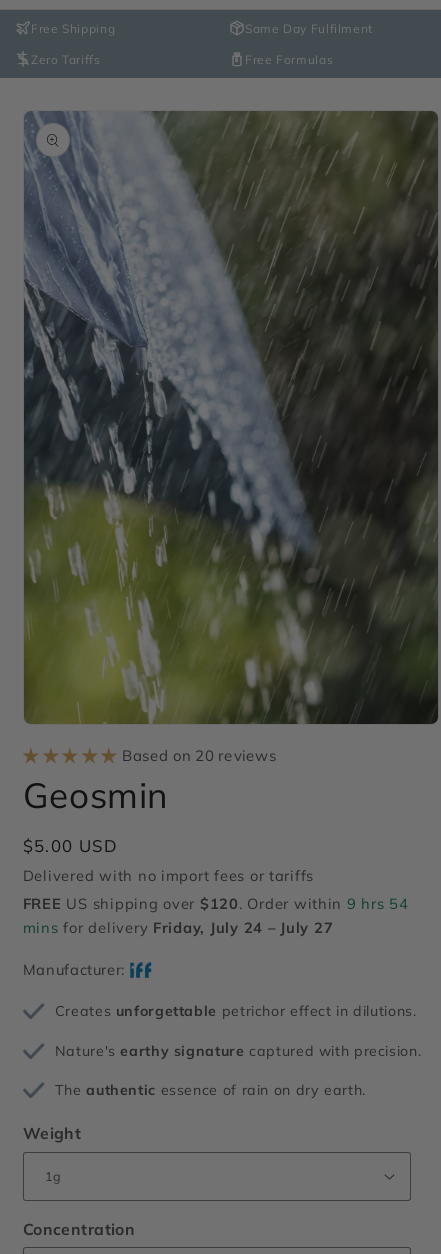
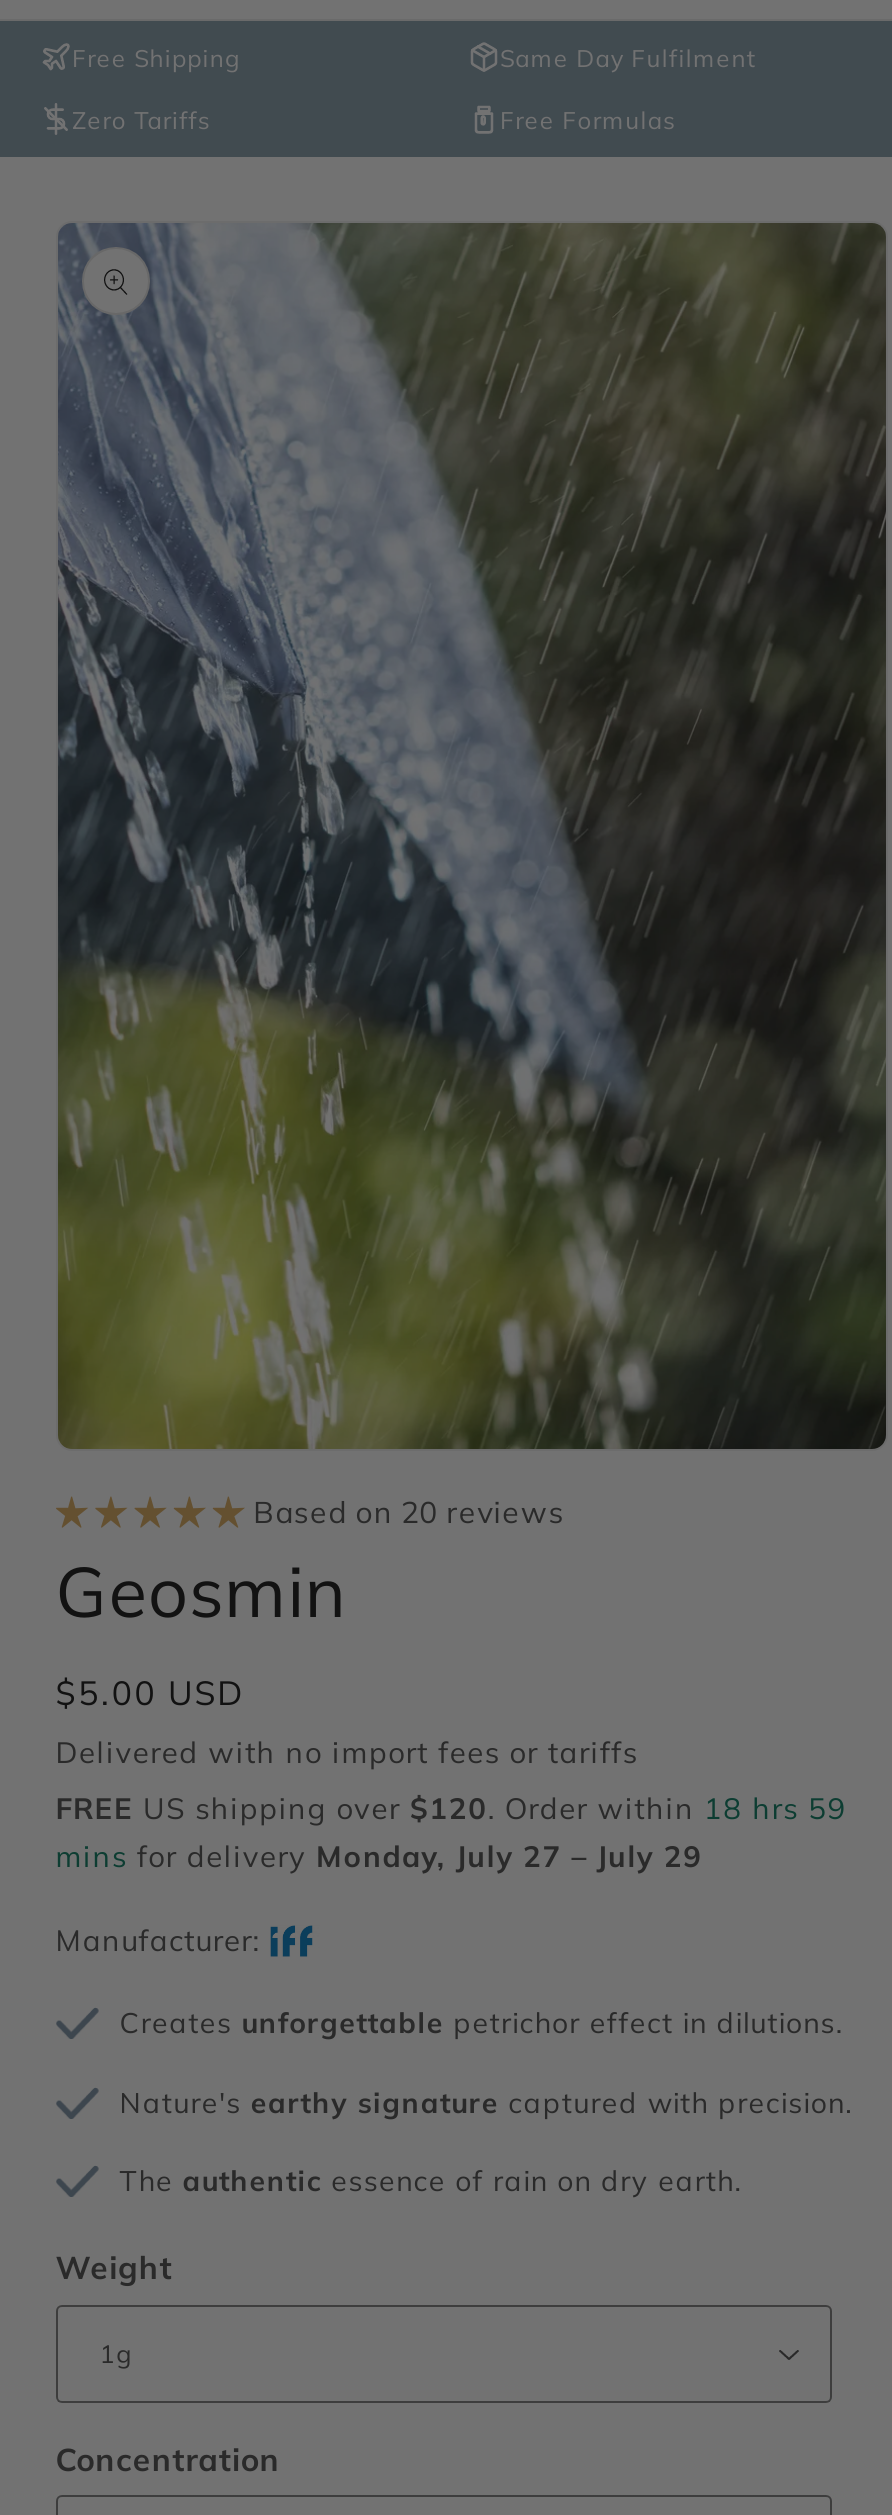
[23,894,409,913] FREE US shipping over $120. Order within 9 hrs 54 -> [56,1789,847,1827] FREE US shipping over $120. Order within 18 hrs 59
[23,918,333,937] mins for delivery Friday, July 24 – July 27 -> [56,1837,703,1875] mins for delivery Monday, July 27 – July 29

